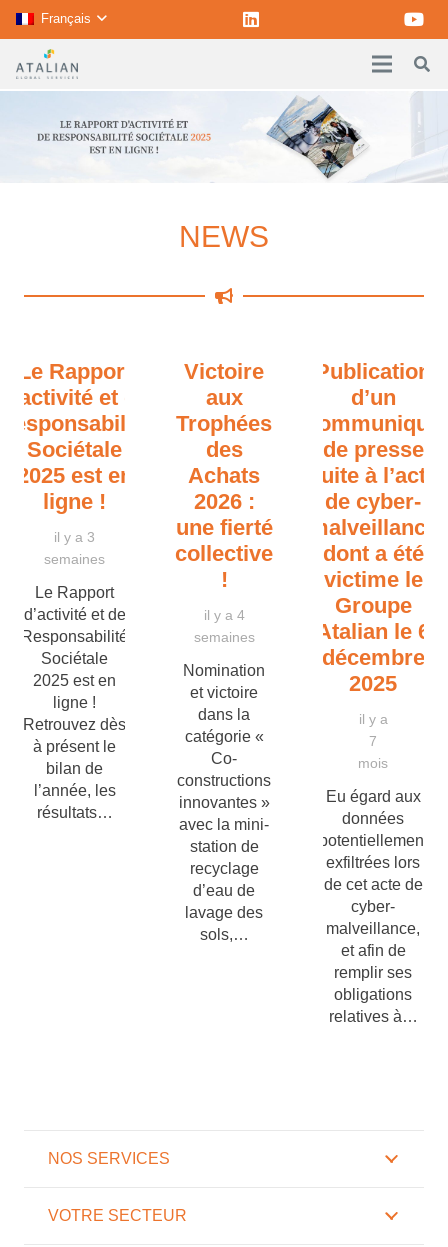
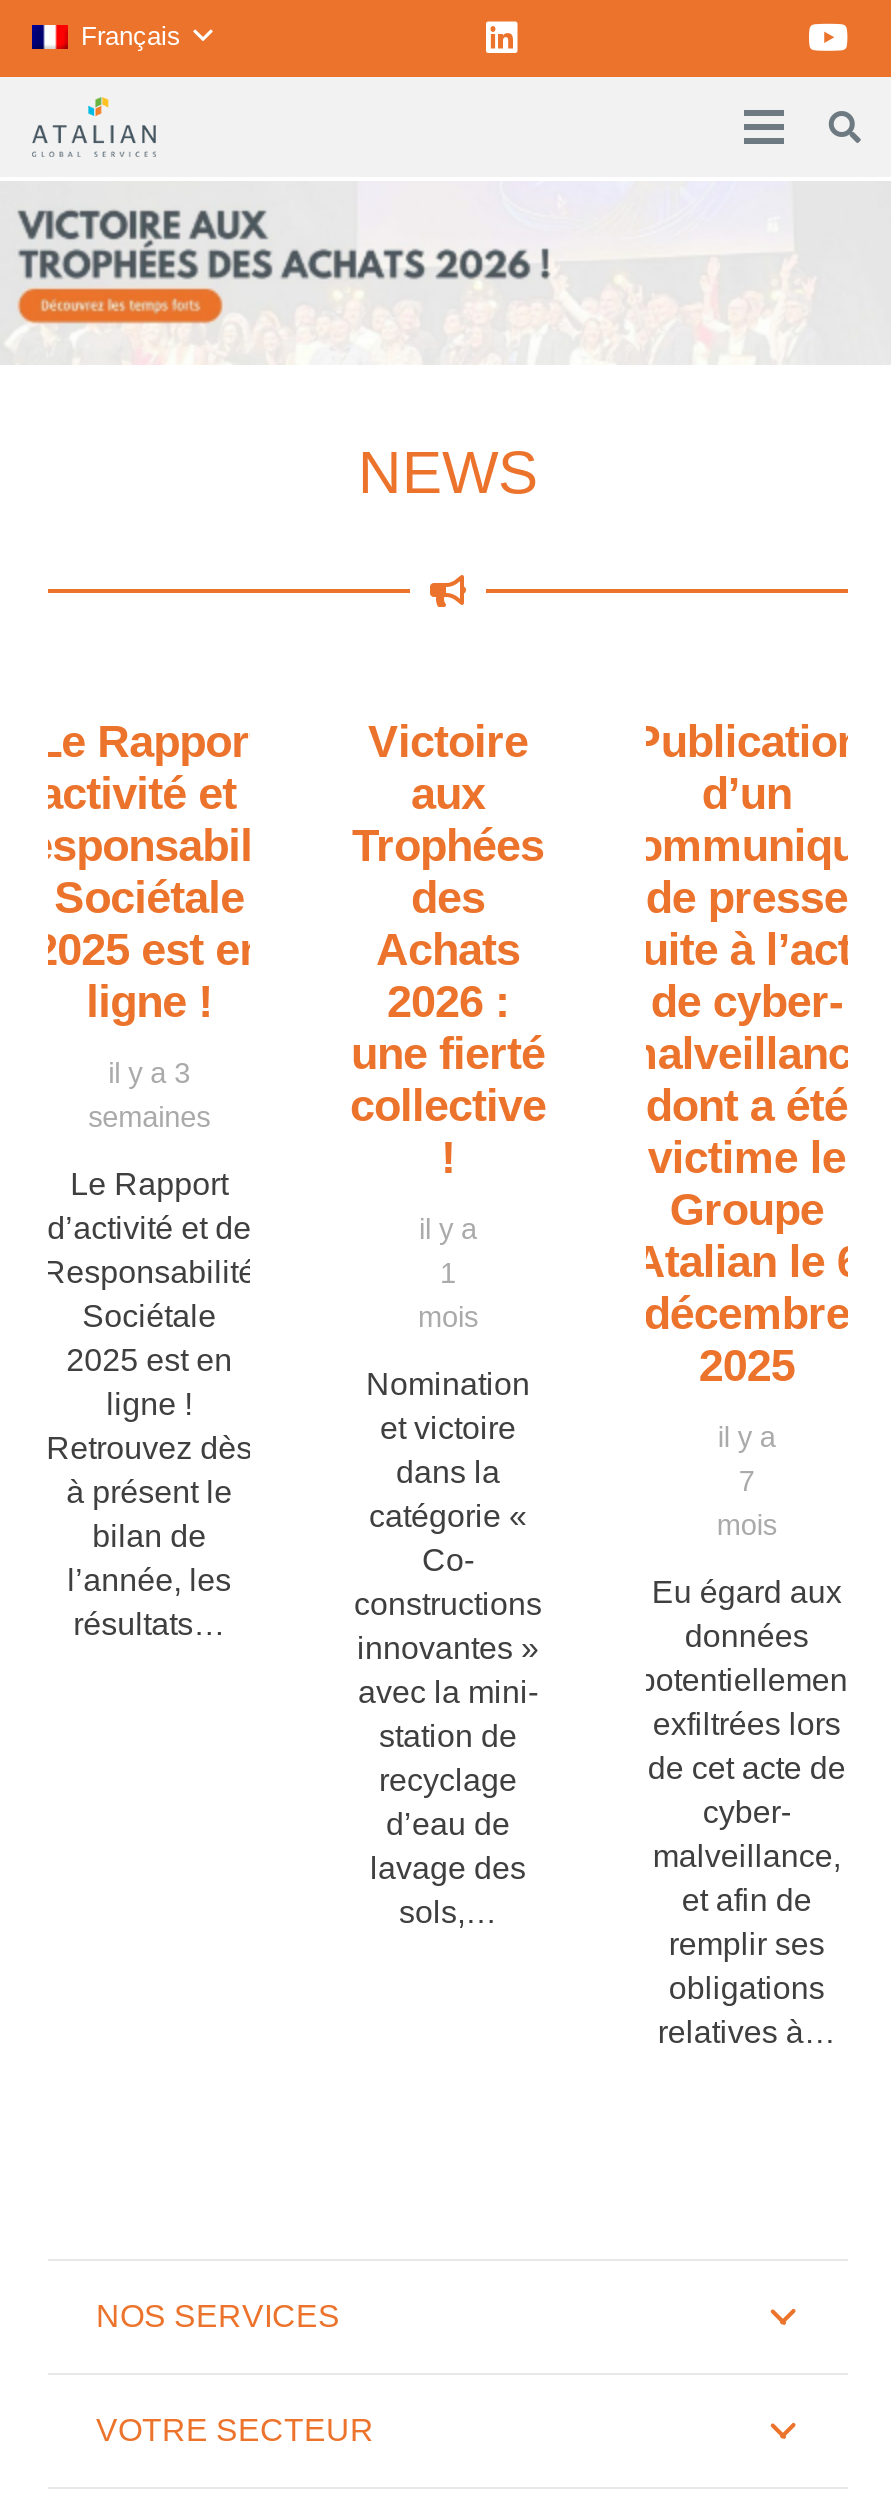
[9,97,369,181] [image] -> [16,195,720,355] [image]
[193,607,254,645] il y a 4 | semaines -> [418,1214,478,1334] il y a | 1 | mois
moved [177,661,271,942] -> [354,1366,542,1928]: Nomination | et victoire | dans la | ... | lavage des | sols,…

